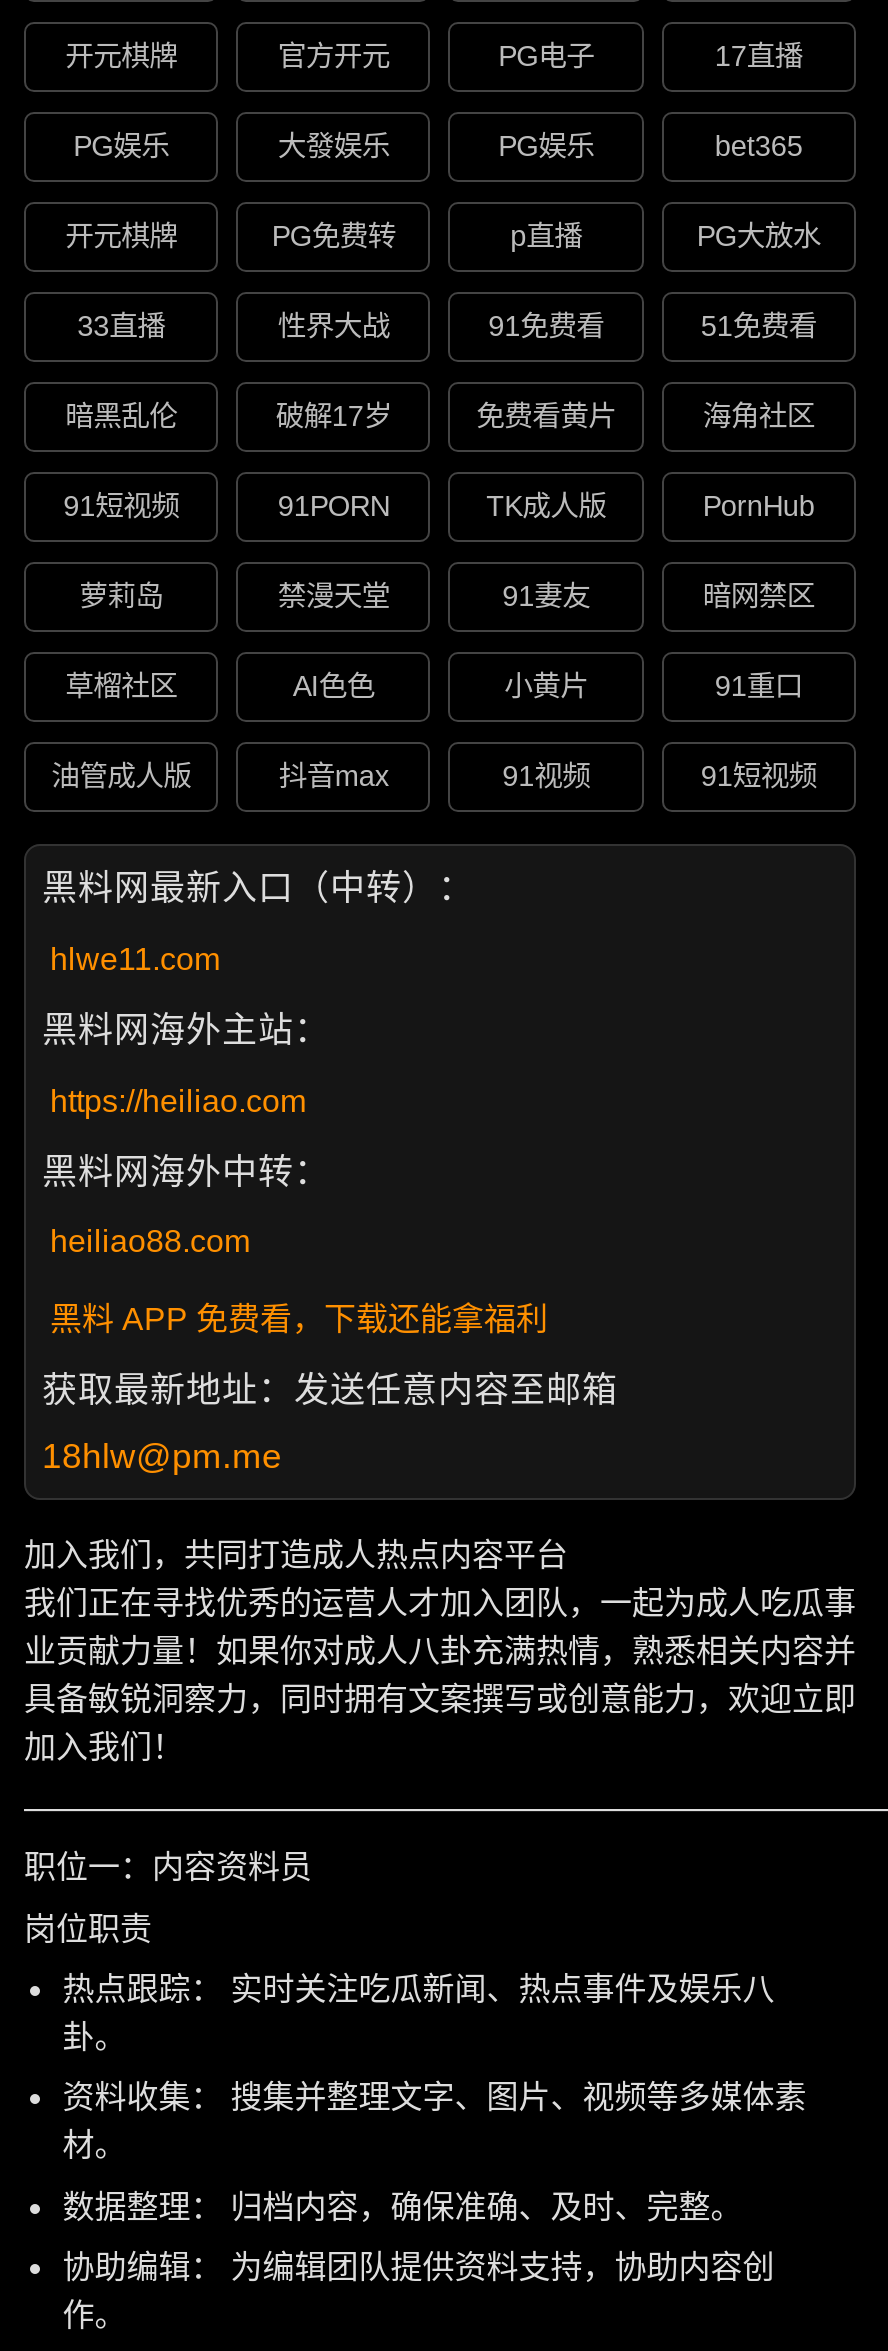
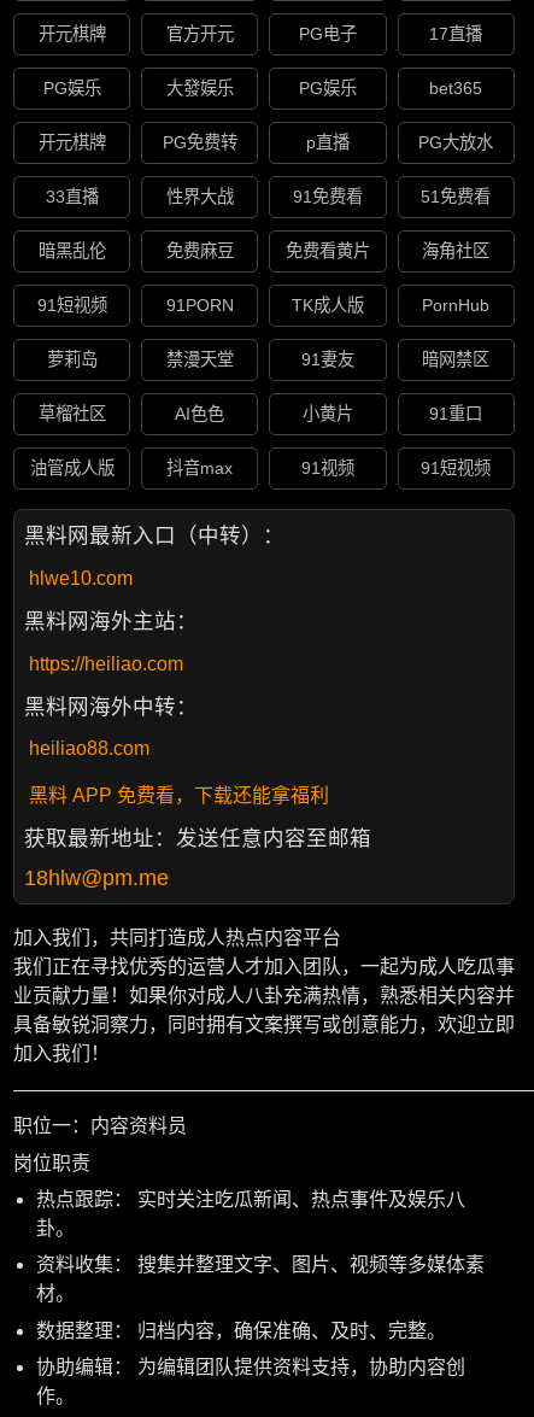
[276,401,392,433] 破解17岁 -> [166,242,234,261] 免费麻豆
[50,942,220,976] hlwe11.com -> [29,568,133,588] hlwe10.com

